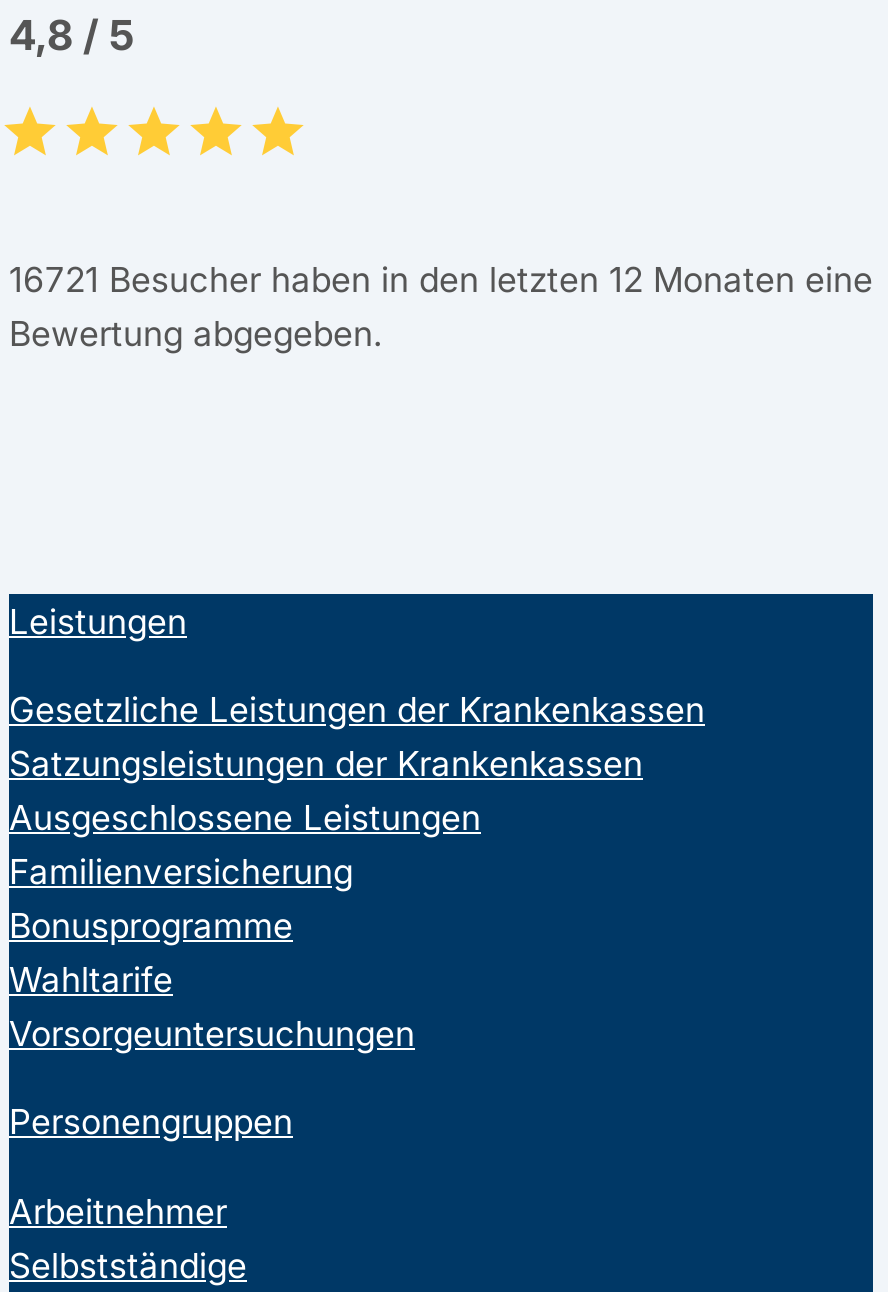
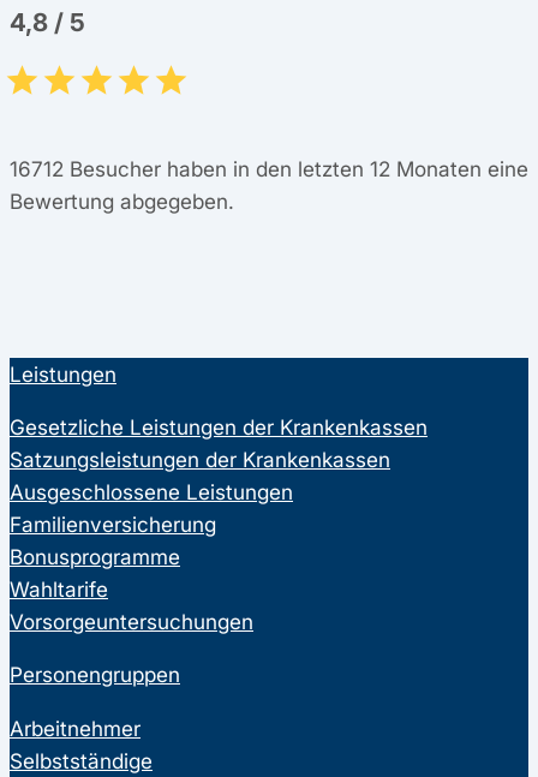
[9,258,873,300] 16721 Besucher haben in den letzten 12 Monaten eine -> [10,156,528,181] 16712 Besucher haben in den letzten 12 Monaten eine

